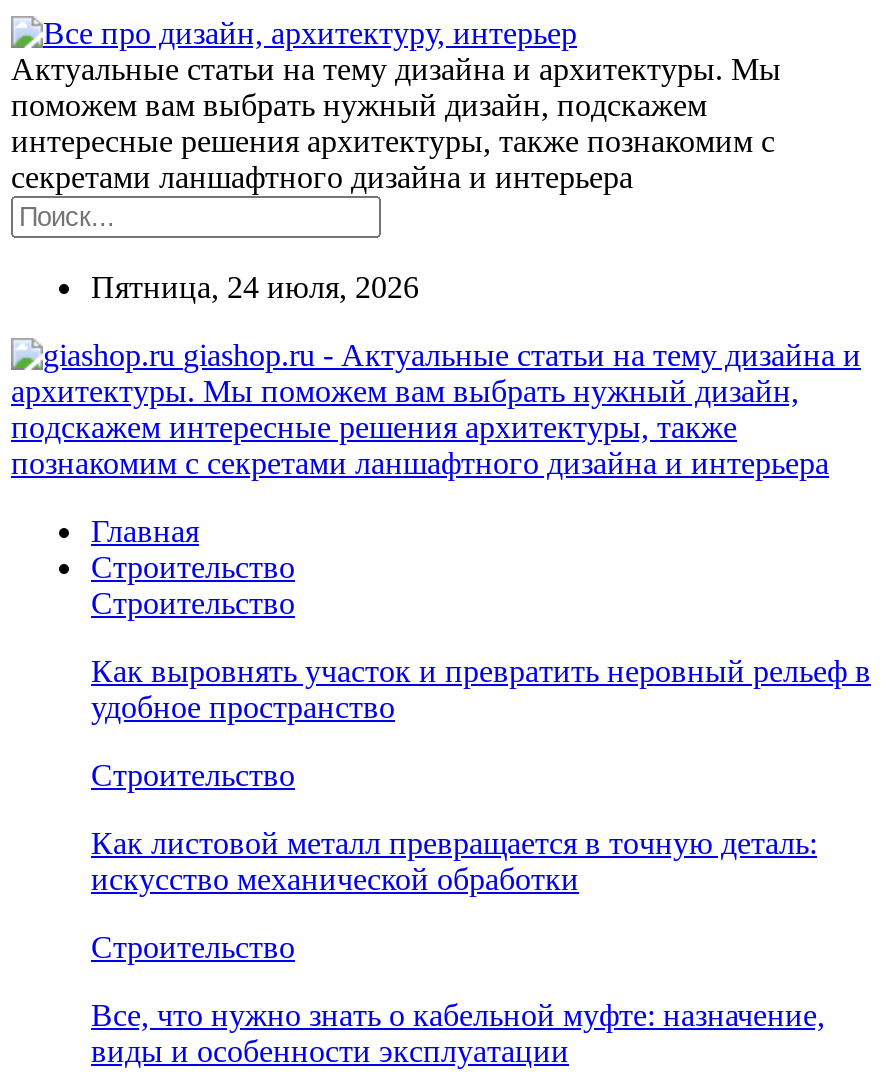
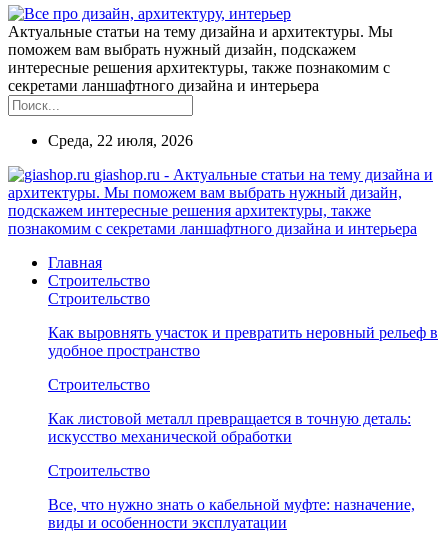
[91,270,419,304] Пятница, 24 июля, 2026 -> [48,132,193,149] Среда, 22 июля, 2026

